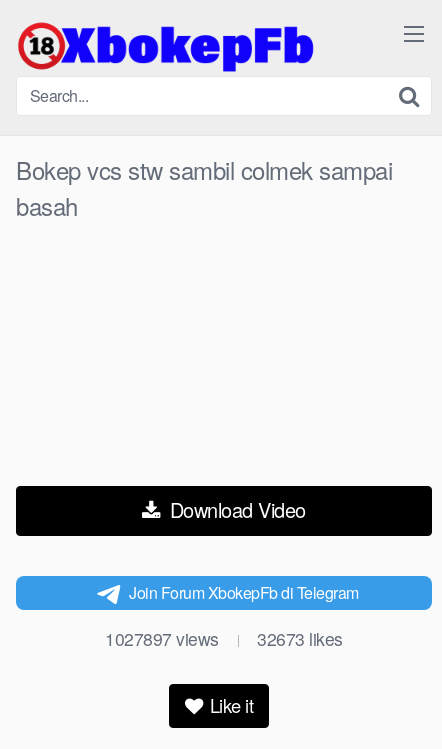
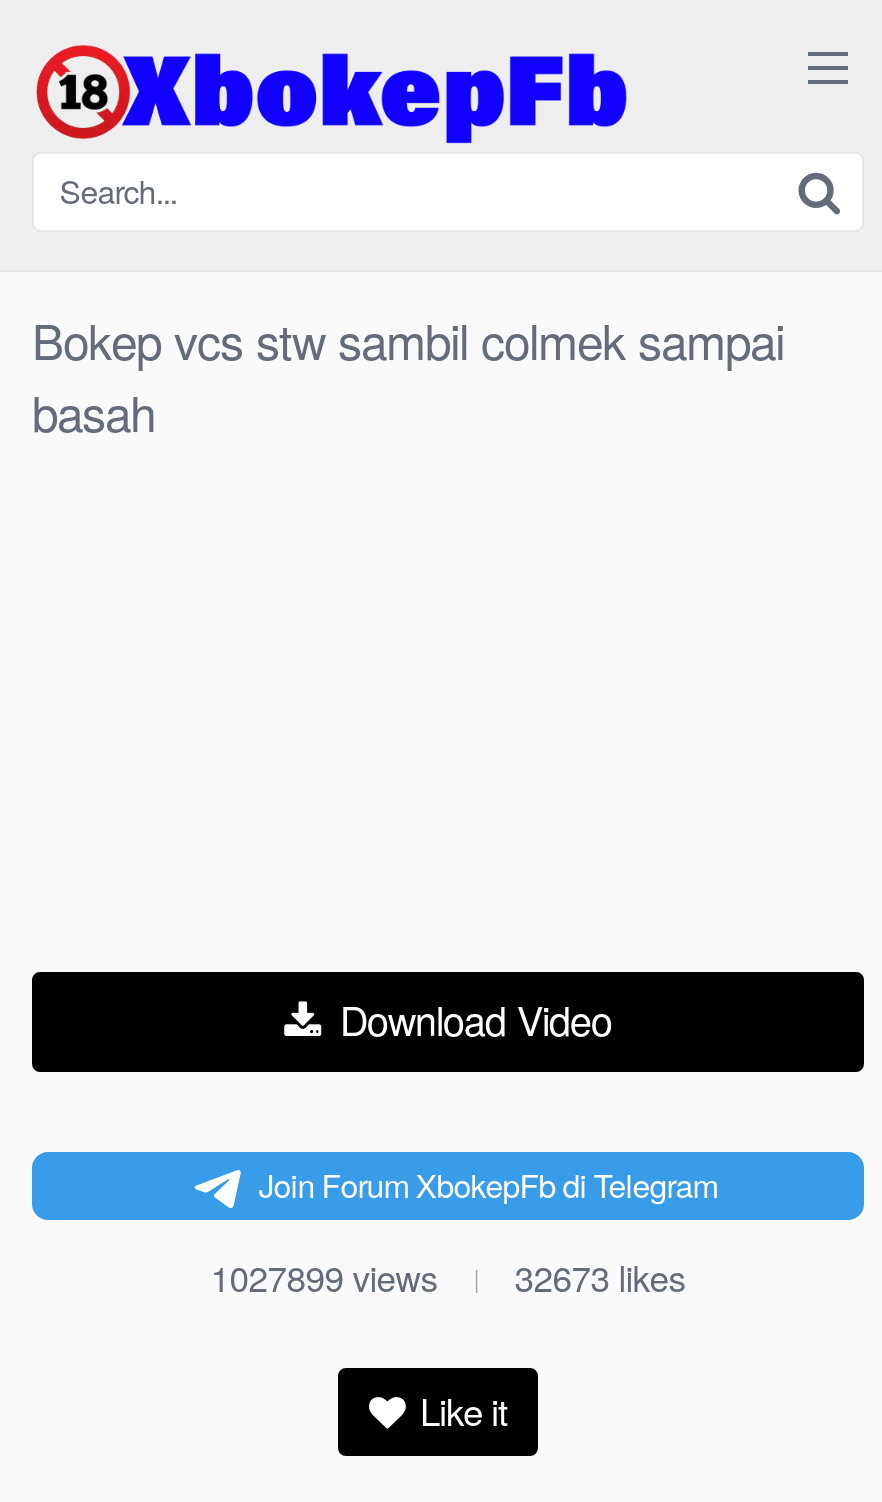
[105,626,219,651] 1027897 views -> [210,1252,438,1302] 1027899 views

